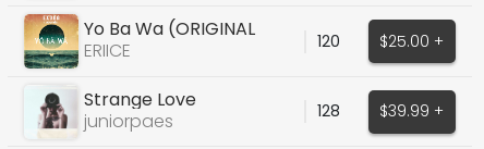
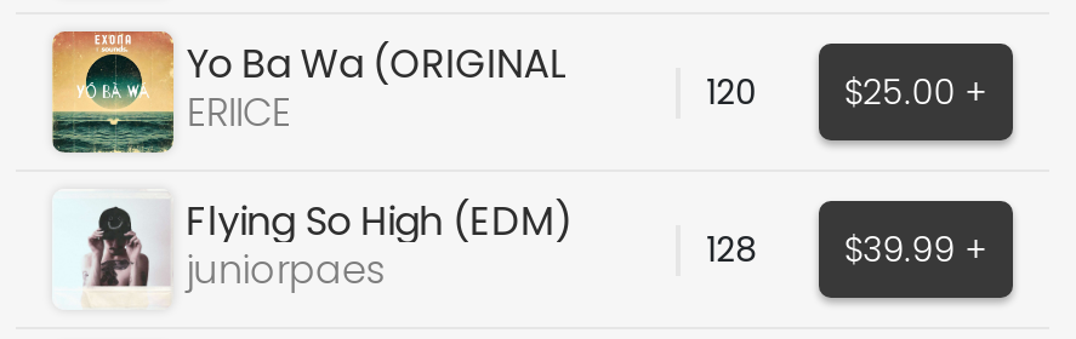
[84,87,196,112] Strange Love -> [186,195,574,250] Flying So High (EDM)

